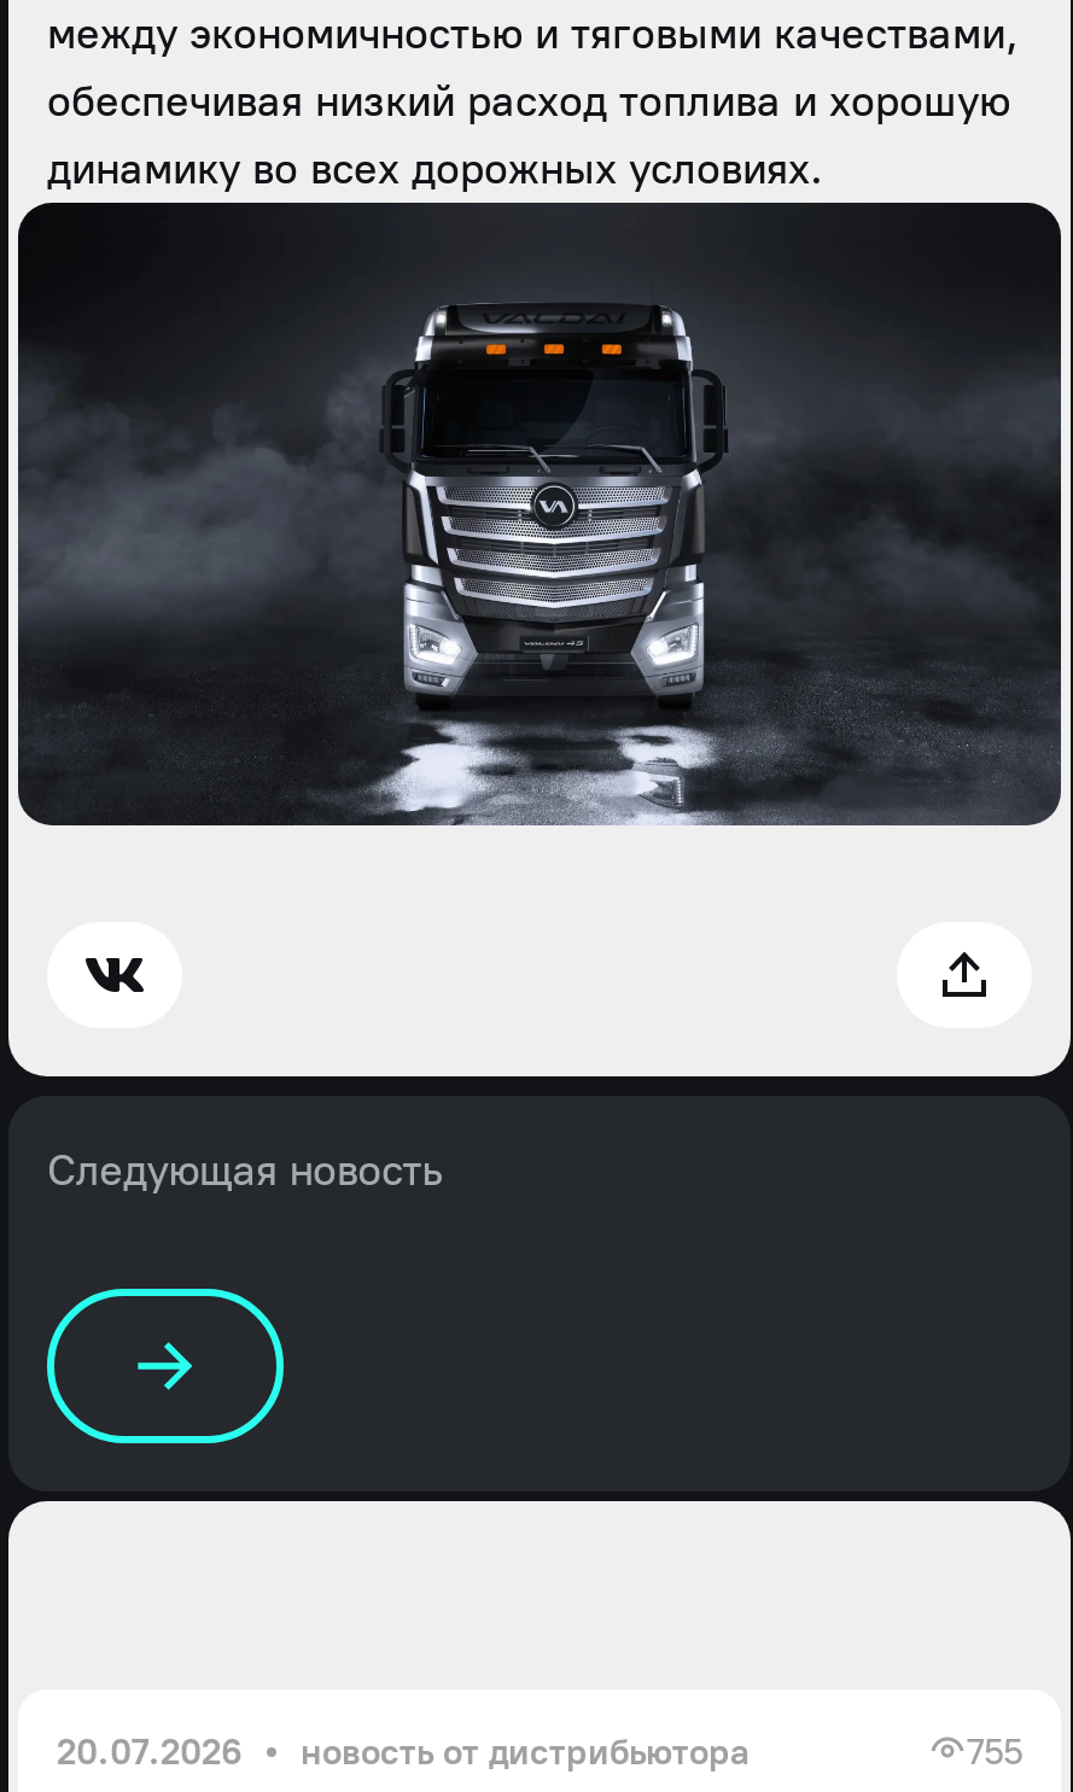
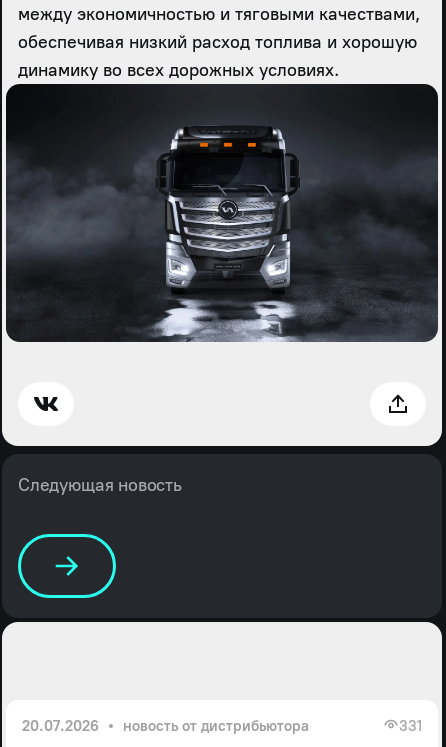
[967,1730,1022,1774] 755 -> [399,717,422,735] 331

